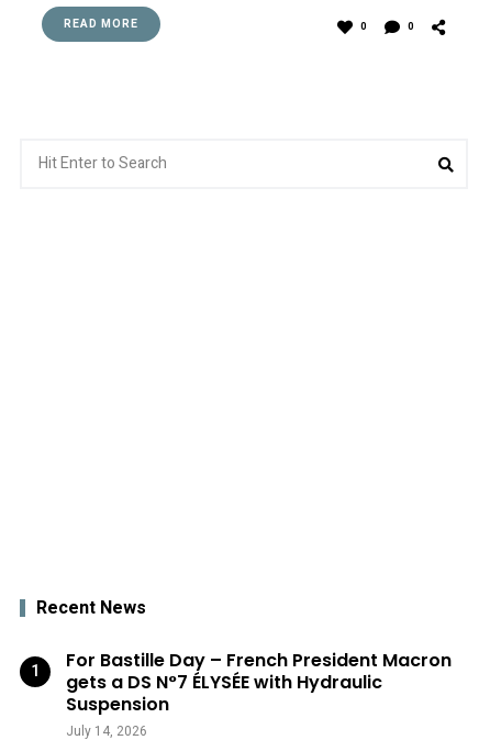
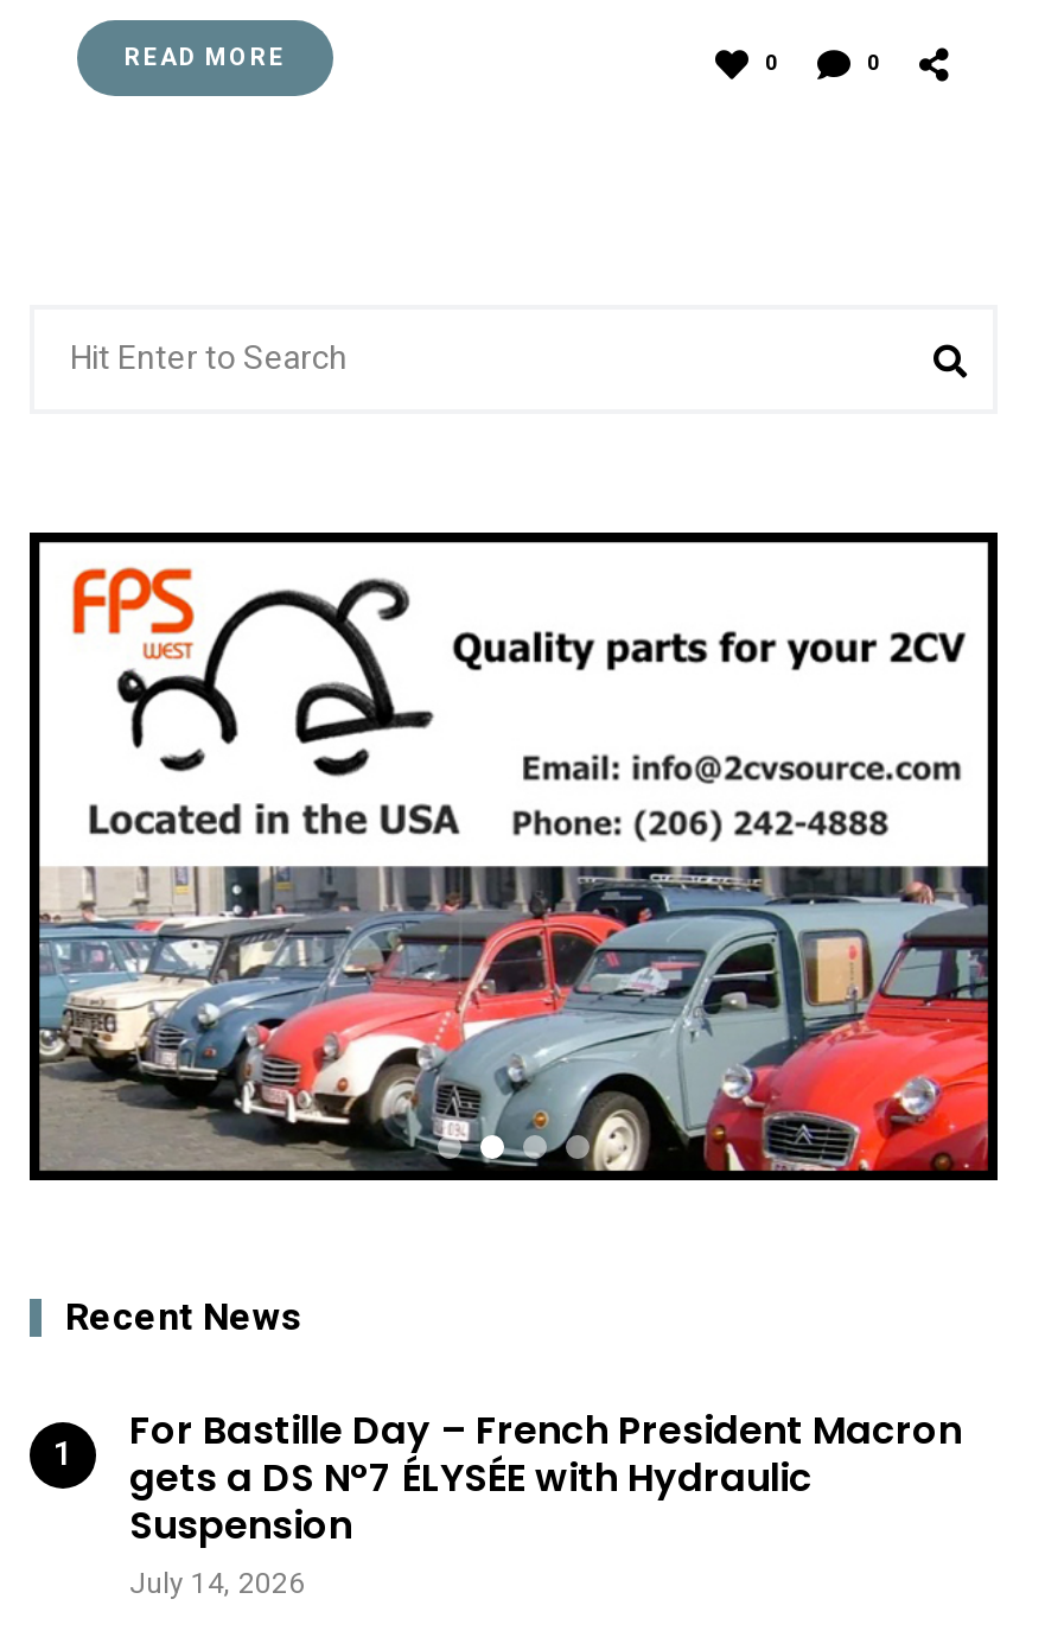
none -> [27,530,1000,1183] [image]

